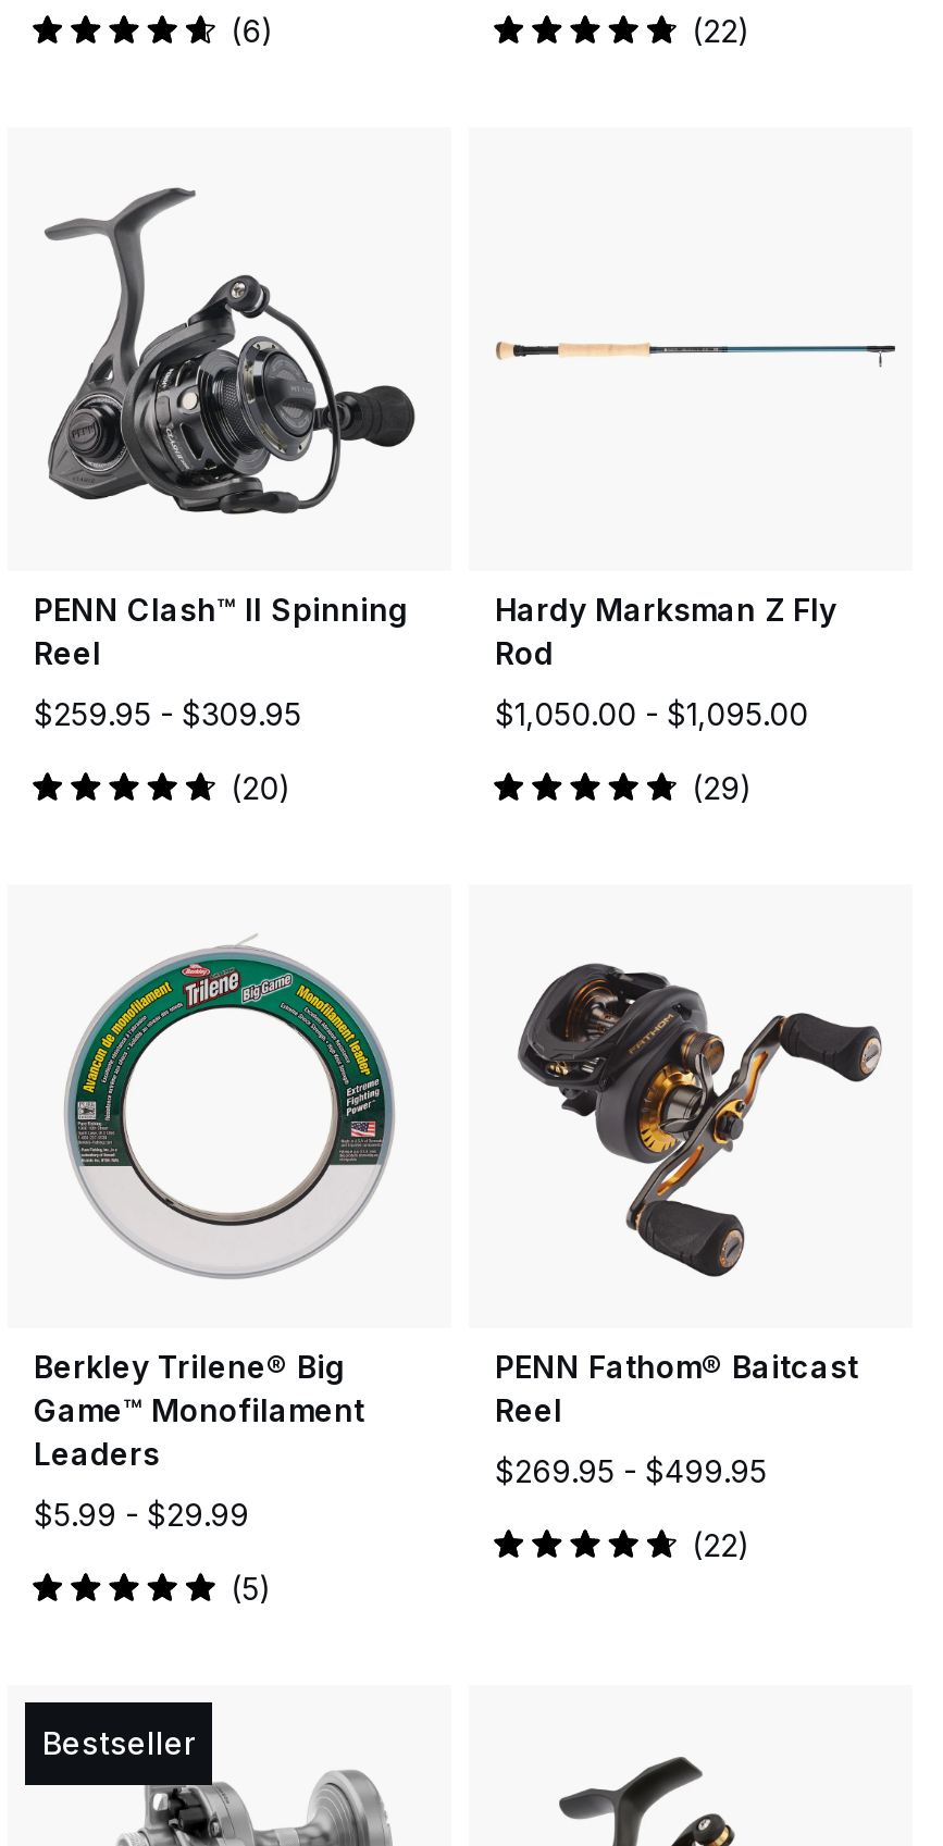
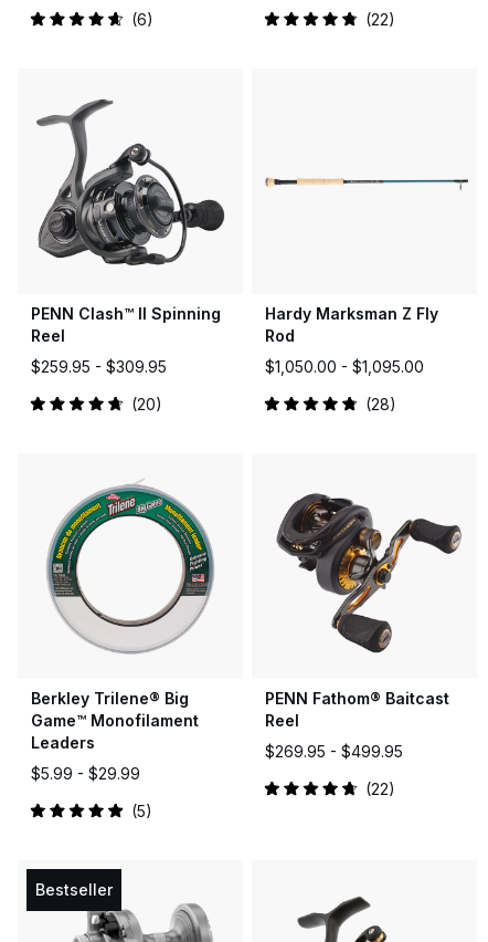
[703,770,740,806] 29 -> [371,395,389,414] 28

